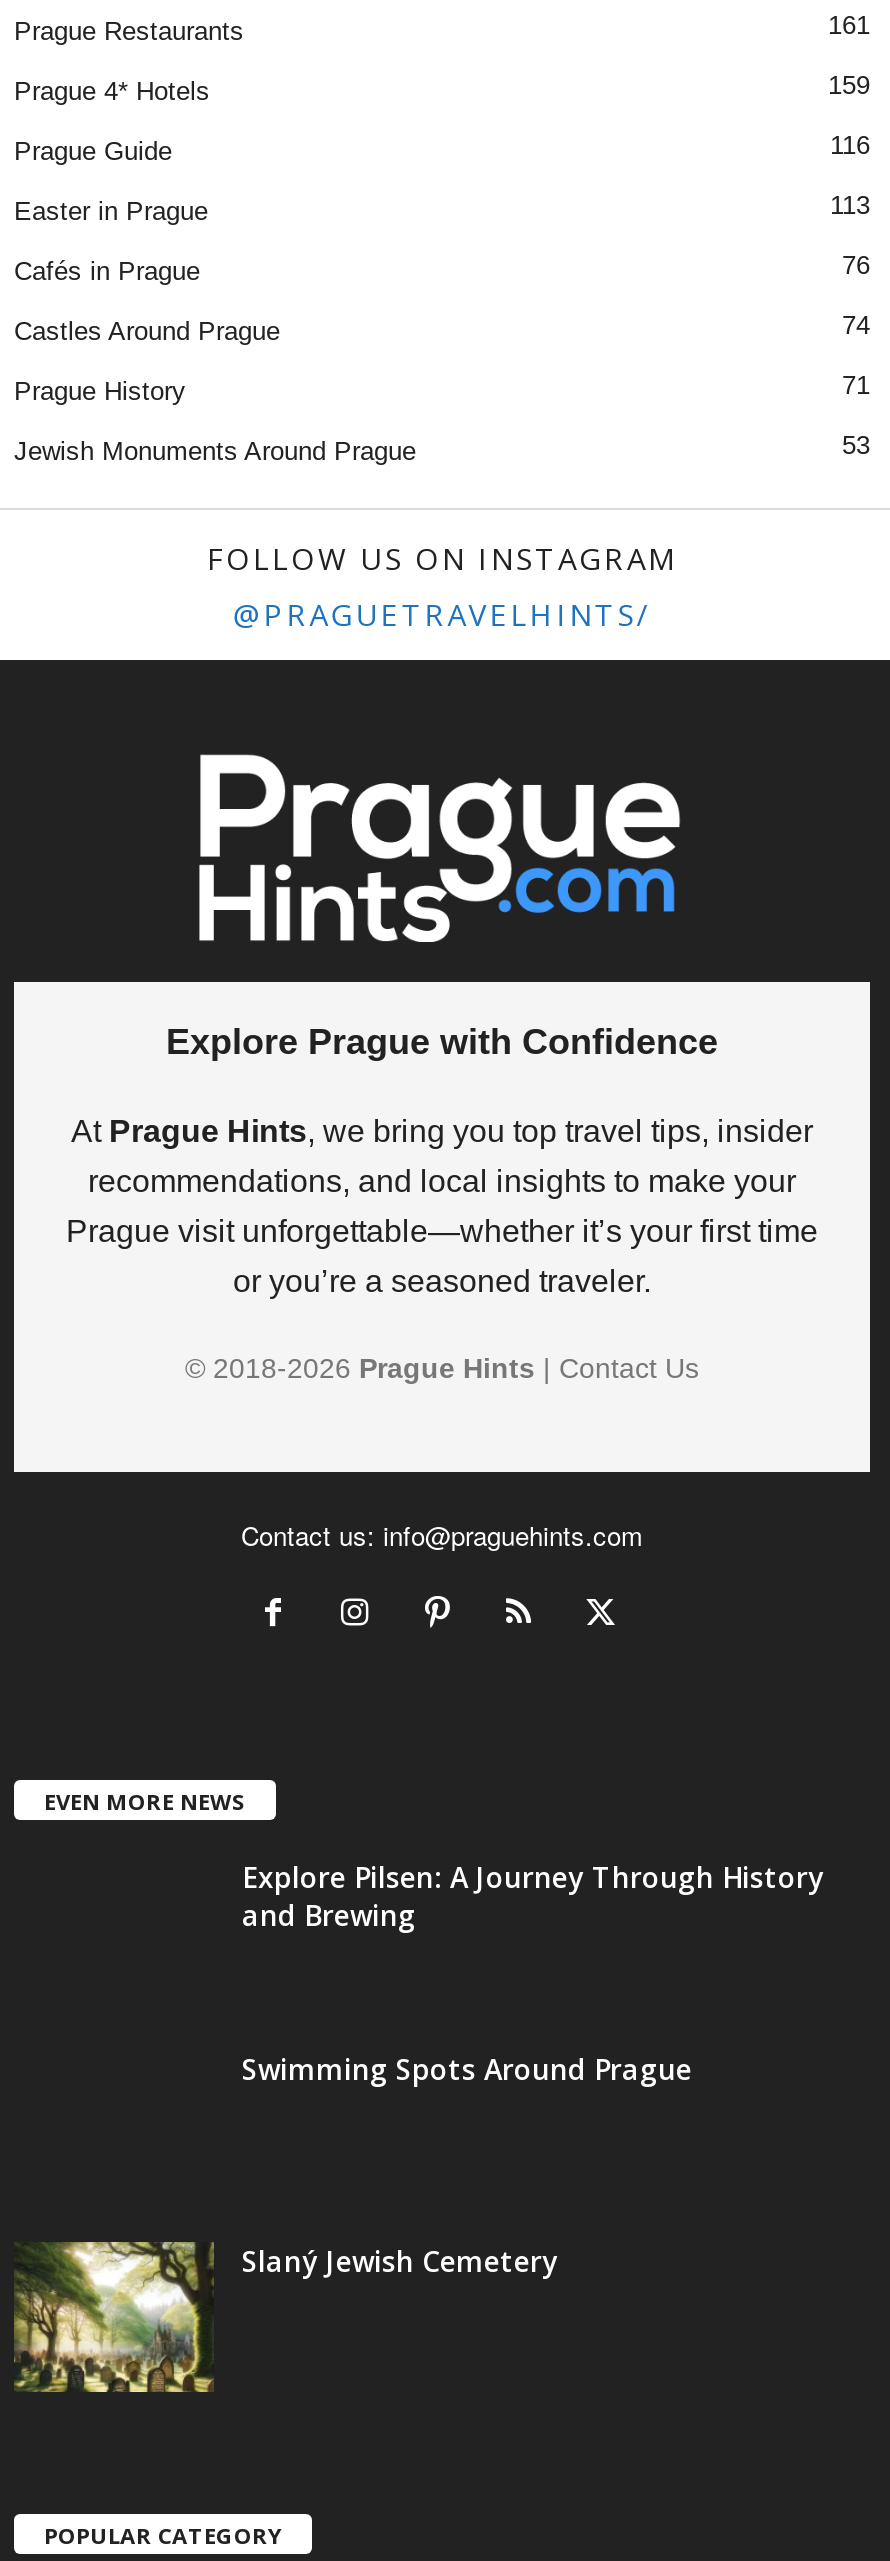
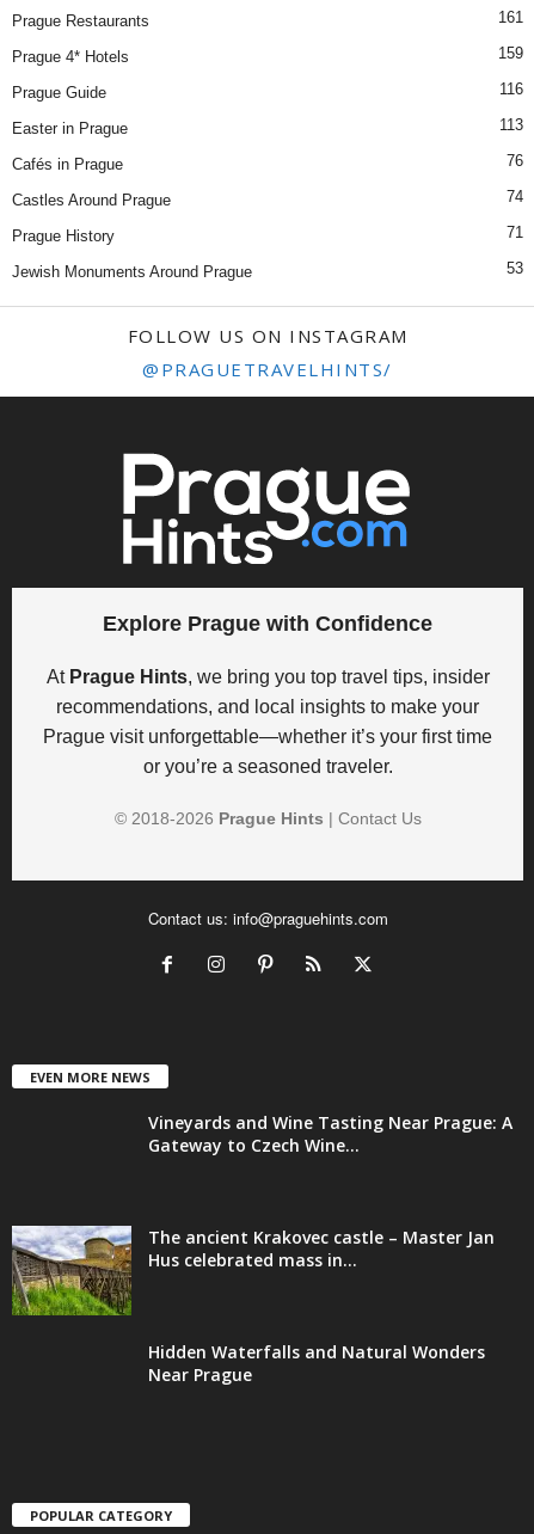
none -> [11,1225,133,1317] [image]
[242,1858,824,1934] Explore Pilsen: A Journey Through History | and Brewing -> [148,1111,512,1157] Vineyards and Wine Tasting Near Prague: A | Gateway to Czech Wine...
[242,2050,692,2088] Swimming Spots Around Prague -> [148,1226,495,1271] The ancient Krakovec castle – Master Jan | Hus celebrated mass in...
[12,2239,214,2395] [image] -> none
[242,2242,558,2280] Slaný Jewish Cemetery -> [148,1341,485,1386] Hidden Waterfalls and Natural Wonders | Near Prague

